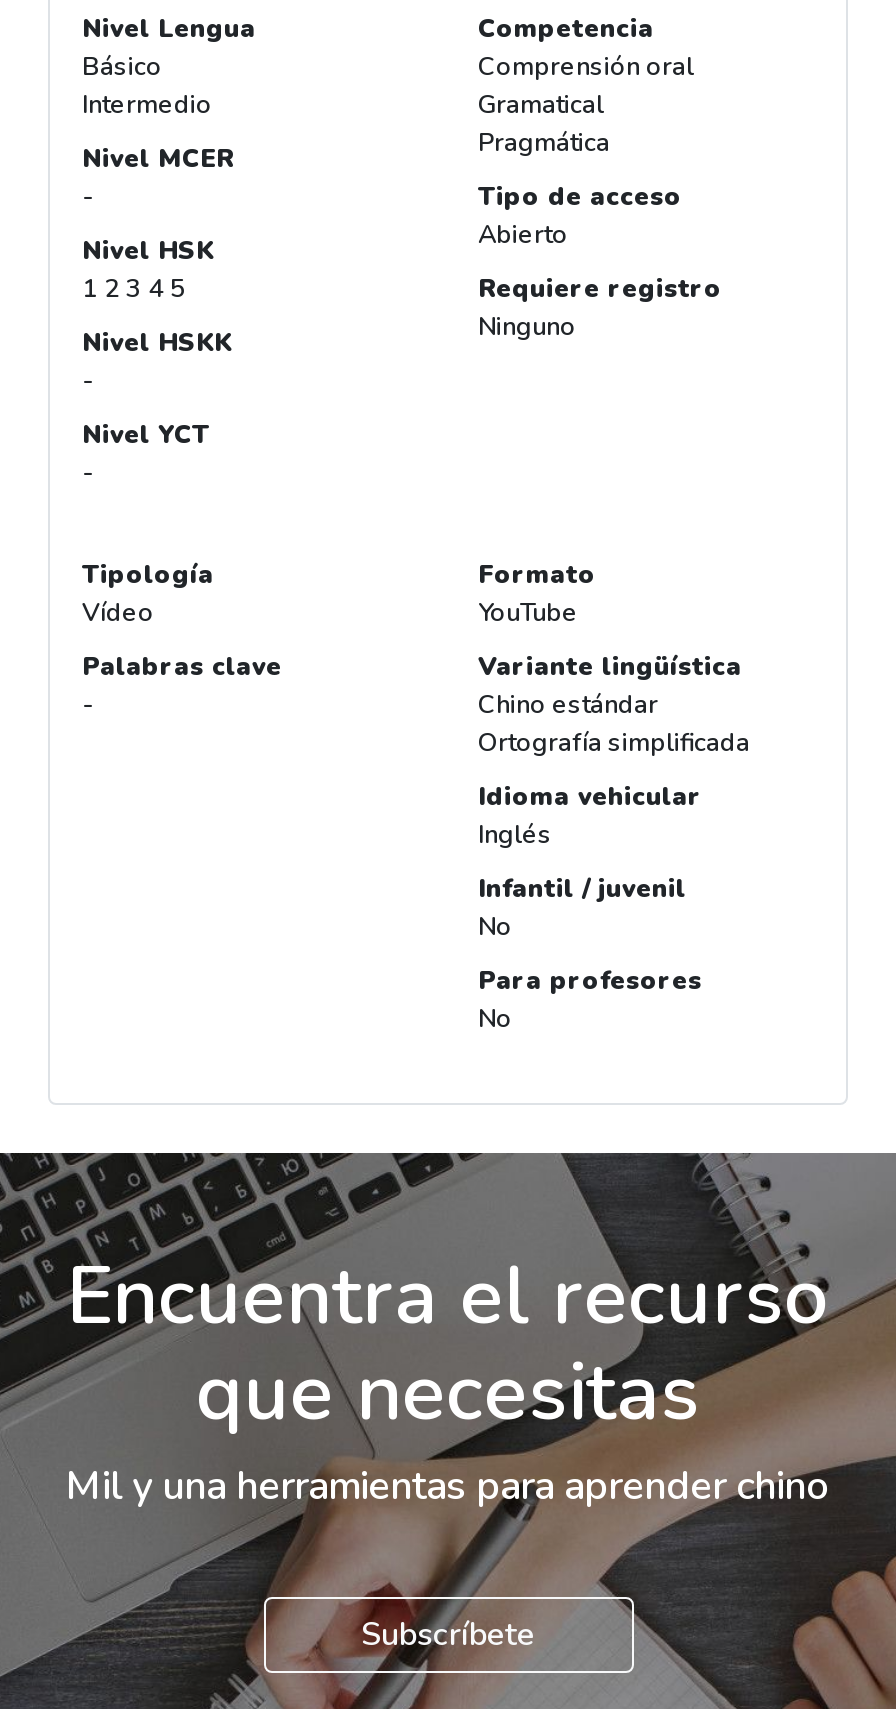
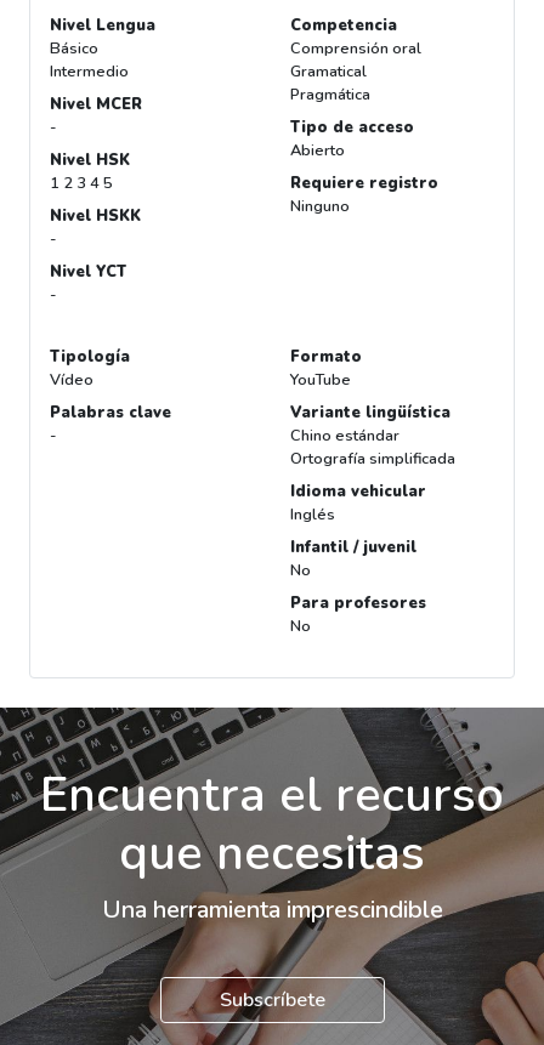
[66,1460,830,1514] Mil y una herramientas para aprender chino -> [101,894,443,927] Una herramienta imprescindible

